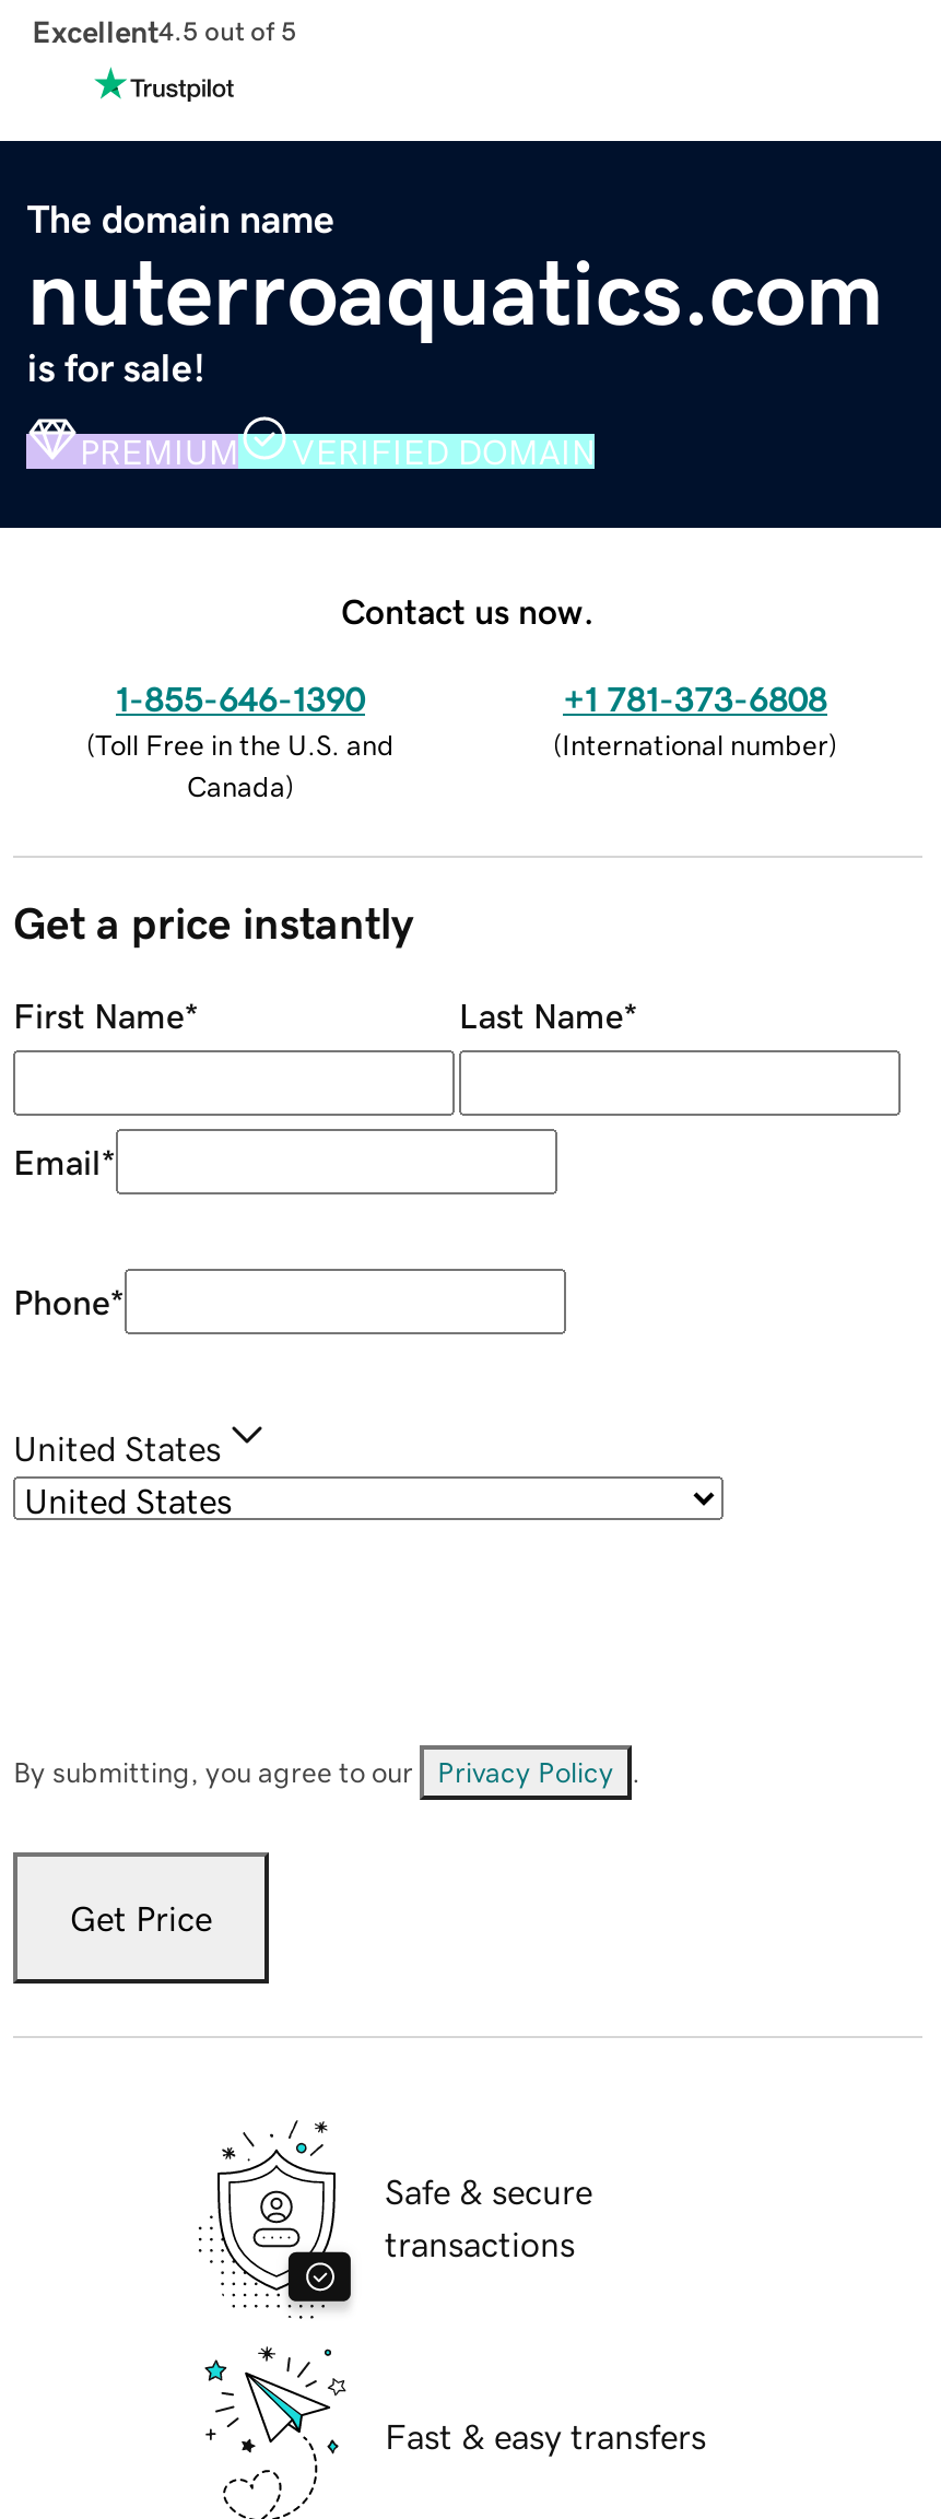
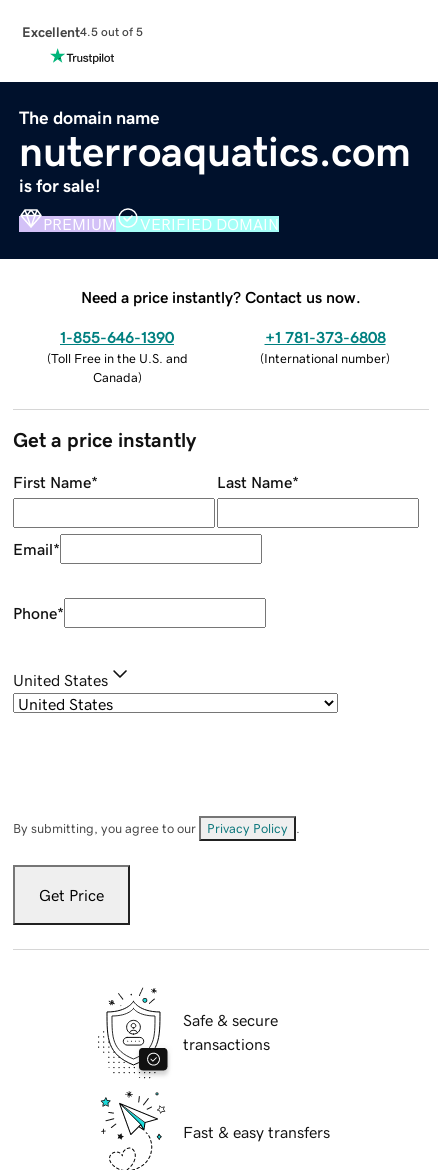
[341,593,595,628] Contact us now. -> [81,289,361,305] Need a price instantly? Contact us now.

